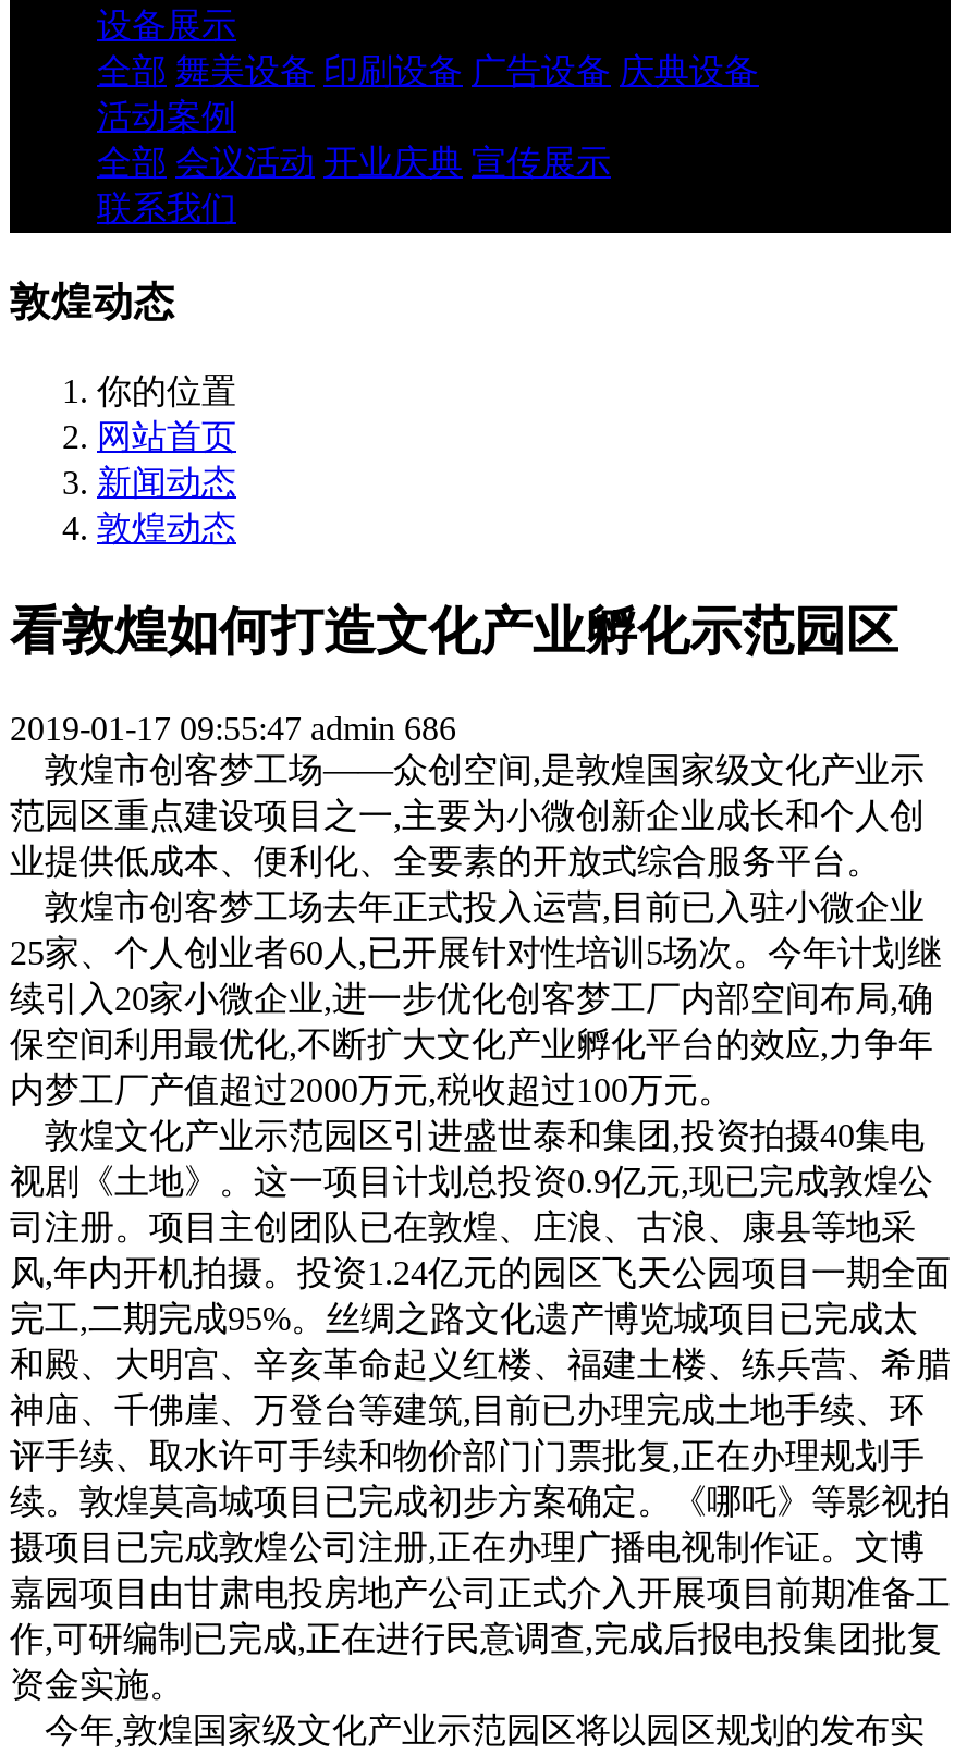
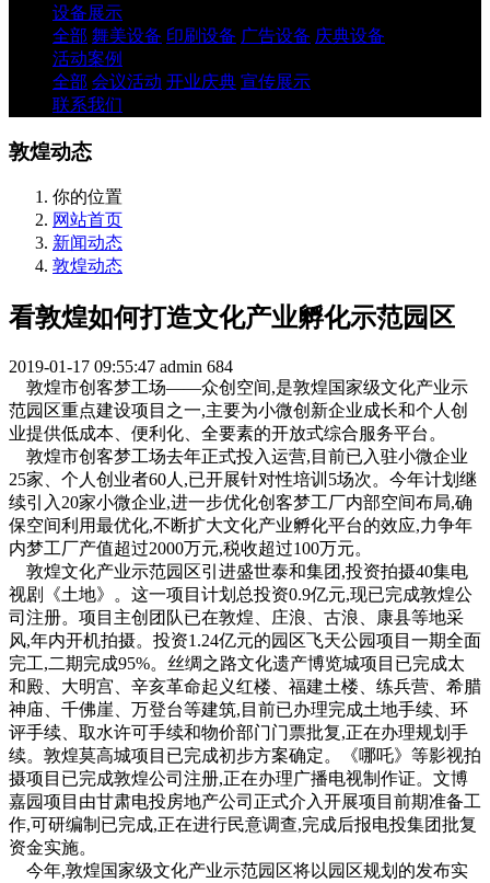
[10,710,456,747] 2019-01-17 09:55:47 admin 686 -> [9,357,233,376] 2019-01-17 09:55:47 admin 684

